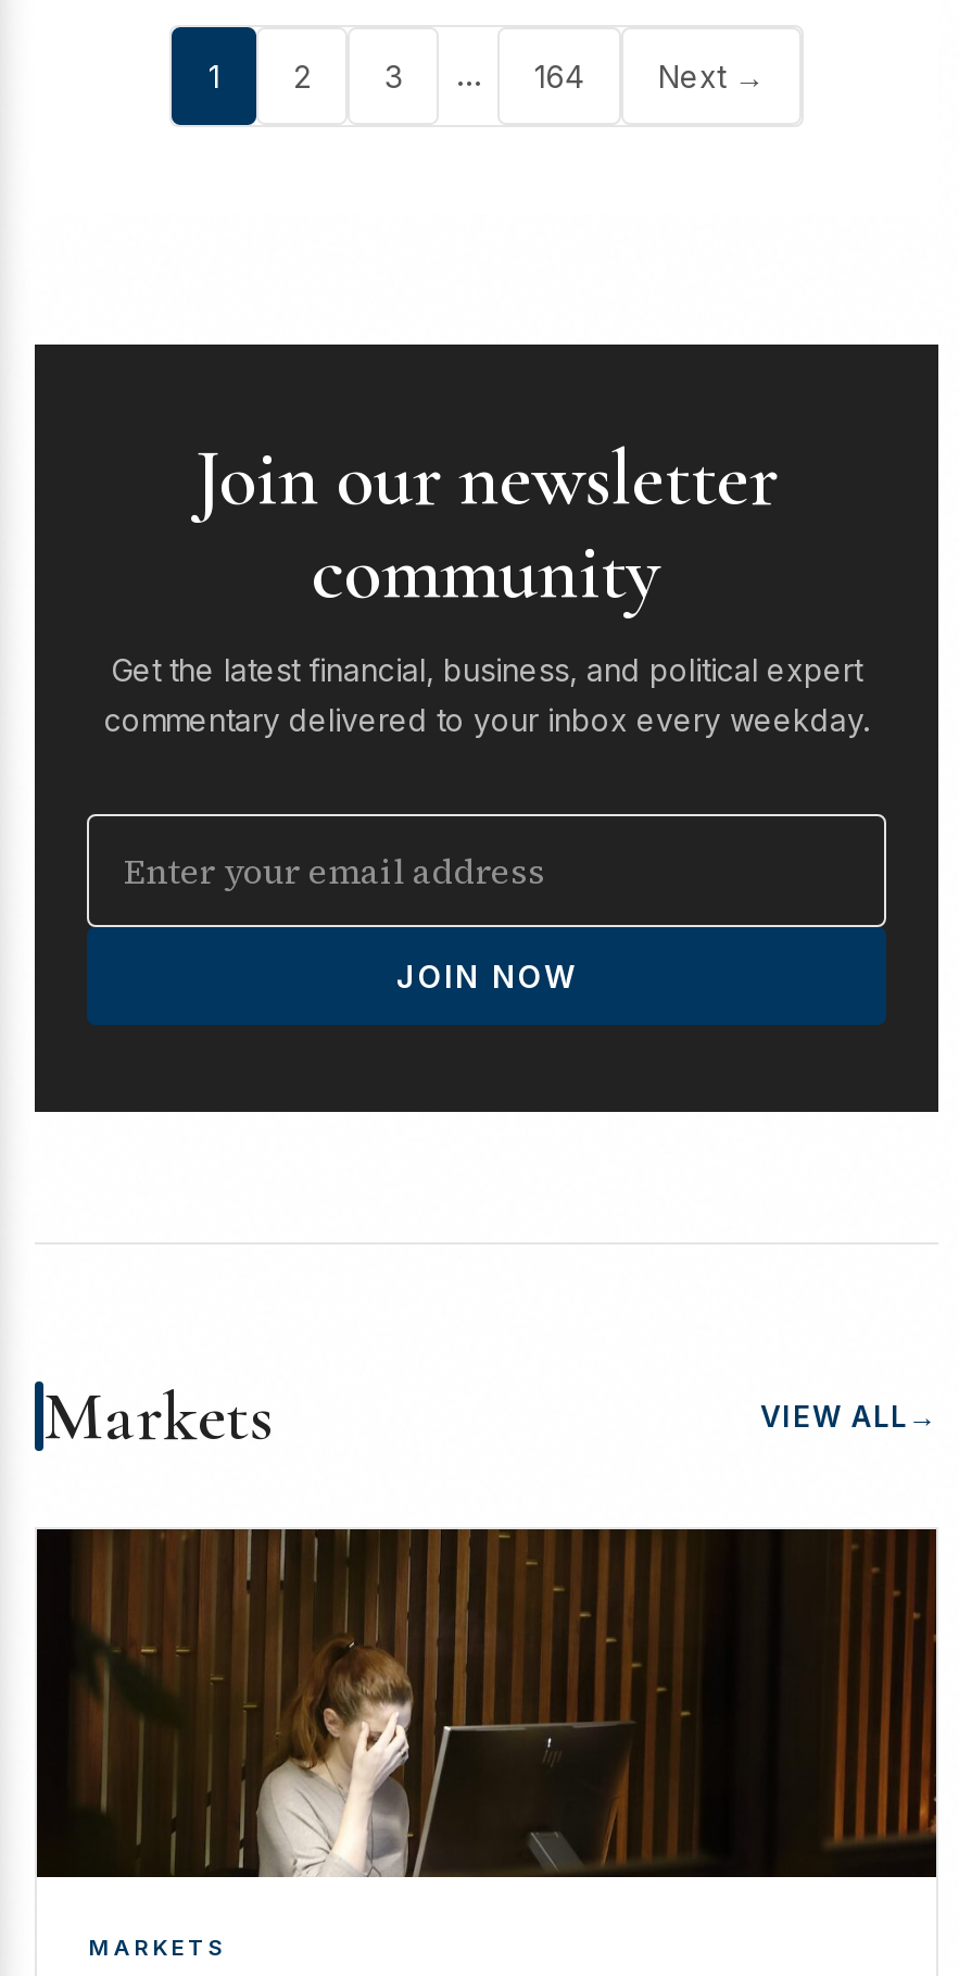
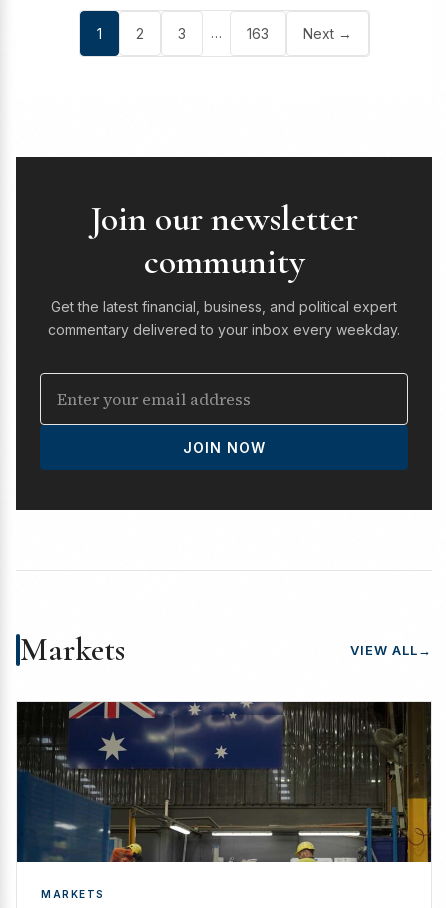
[534,58,584,95] 164 -> [246,25,268,42] 163
[37,1526,938,1880] [image] -> [17,701,432,863] [image]

